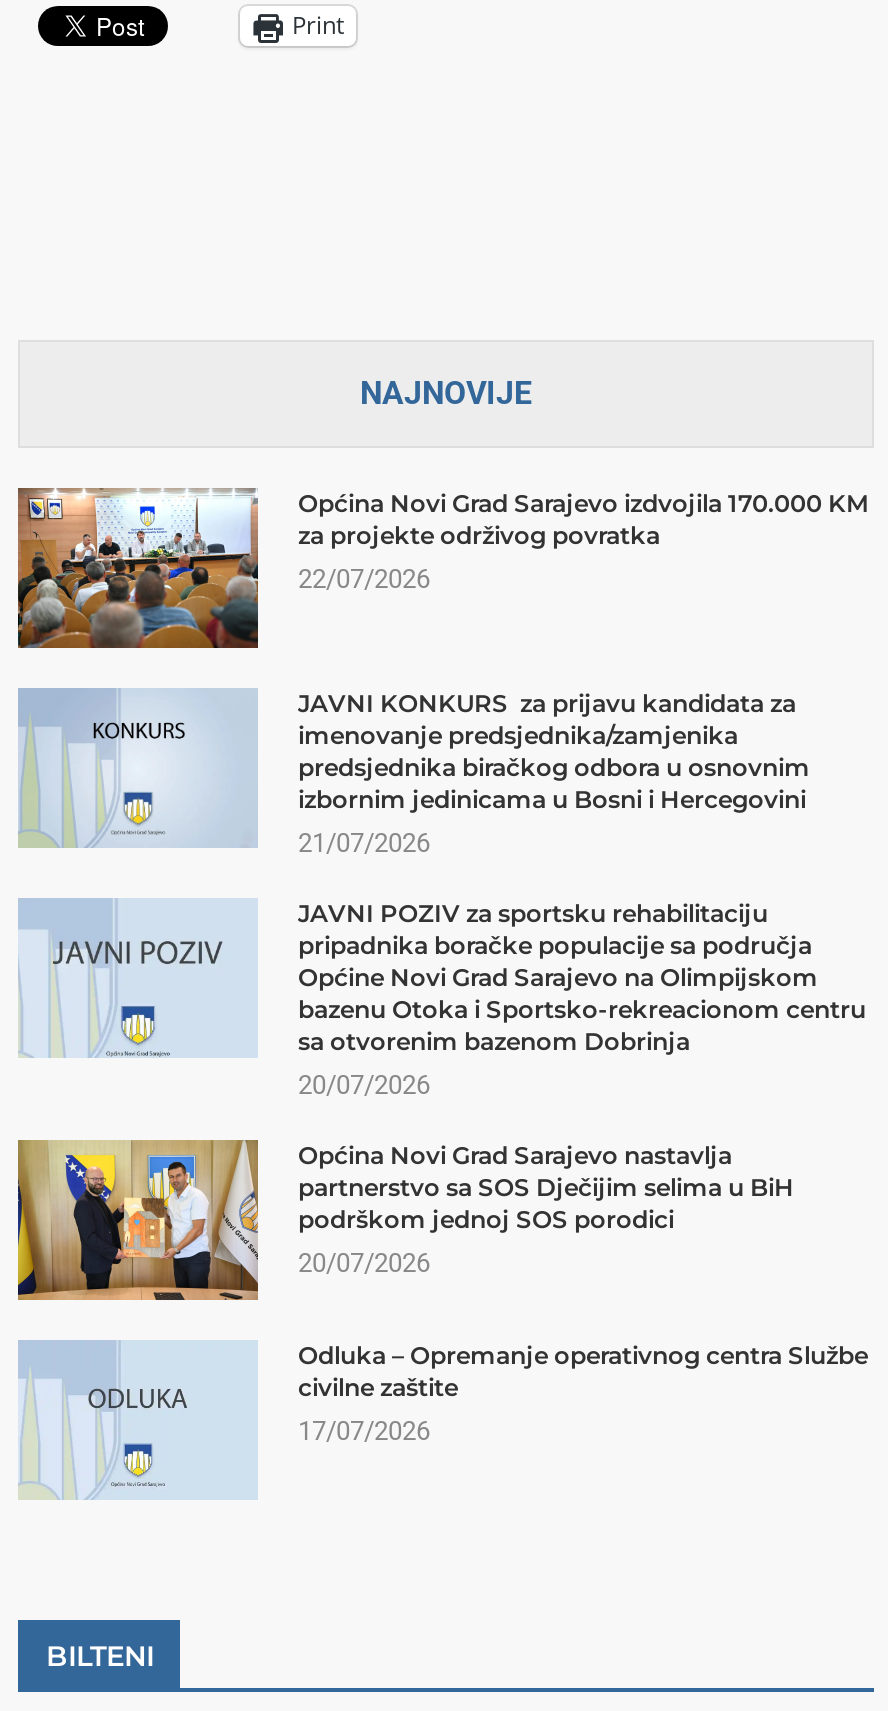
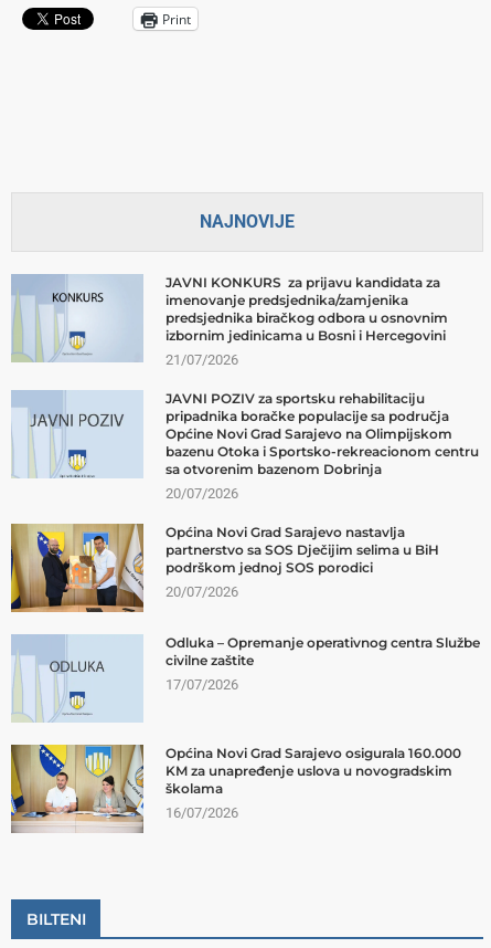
[16,486,868,650] [image] | Općina Novi Grad Sarajevo izdvojila 170.000 KM | za projekte održivog povratka | 22/07/2026 -> none
moved [22,688,868,1446] -> [13,274,480,693]: [image] | JAVNI KONKURS za prijavu kandidata za | imenovanje predsjednika/zamjenika | ... | civilne zaštite | 17/07/2026
none -> [10,744,461,834] [image] | Općina Novi Grad Sarajevo osigurala 160.000 | KM za unapređenje uslova u novogradskim | školama | 16/07/2026

